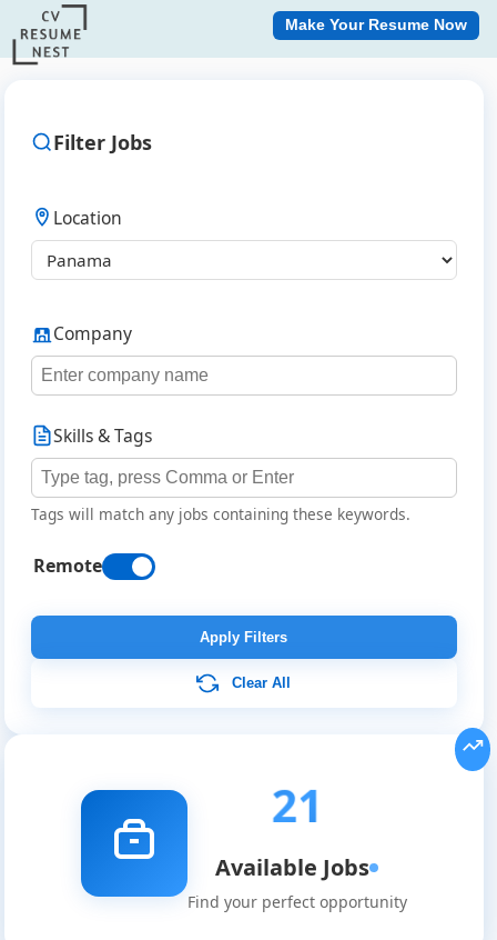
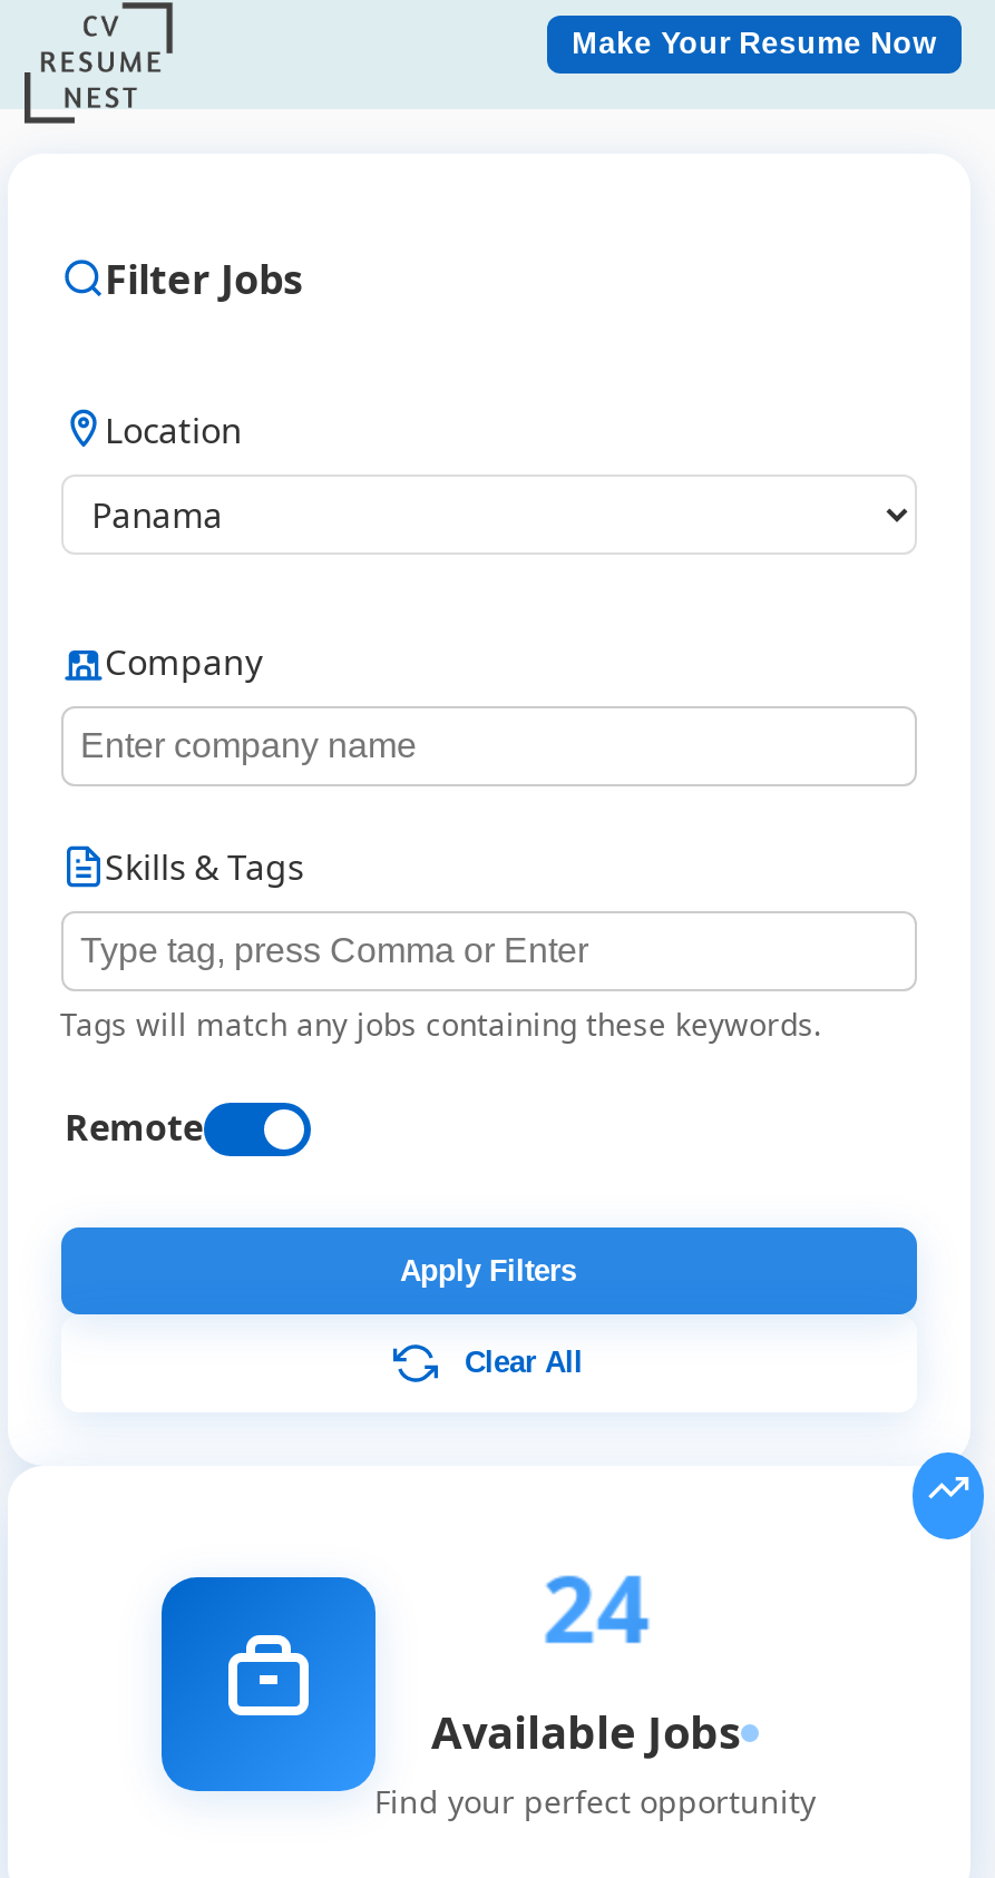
[270,773,323,837] 21 -> [542,1545,648,1671] 24

